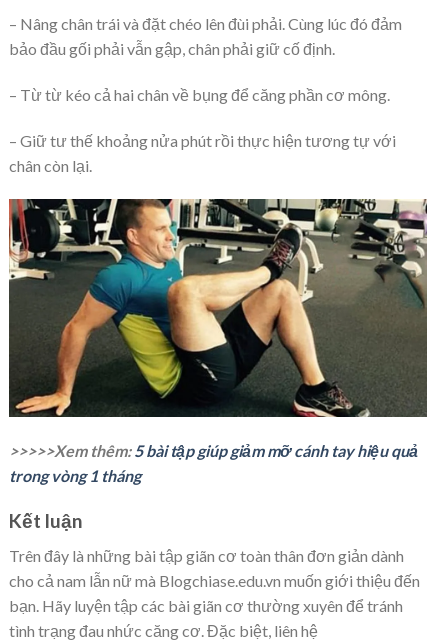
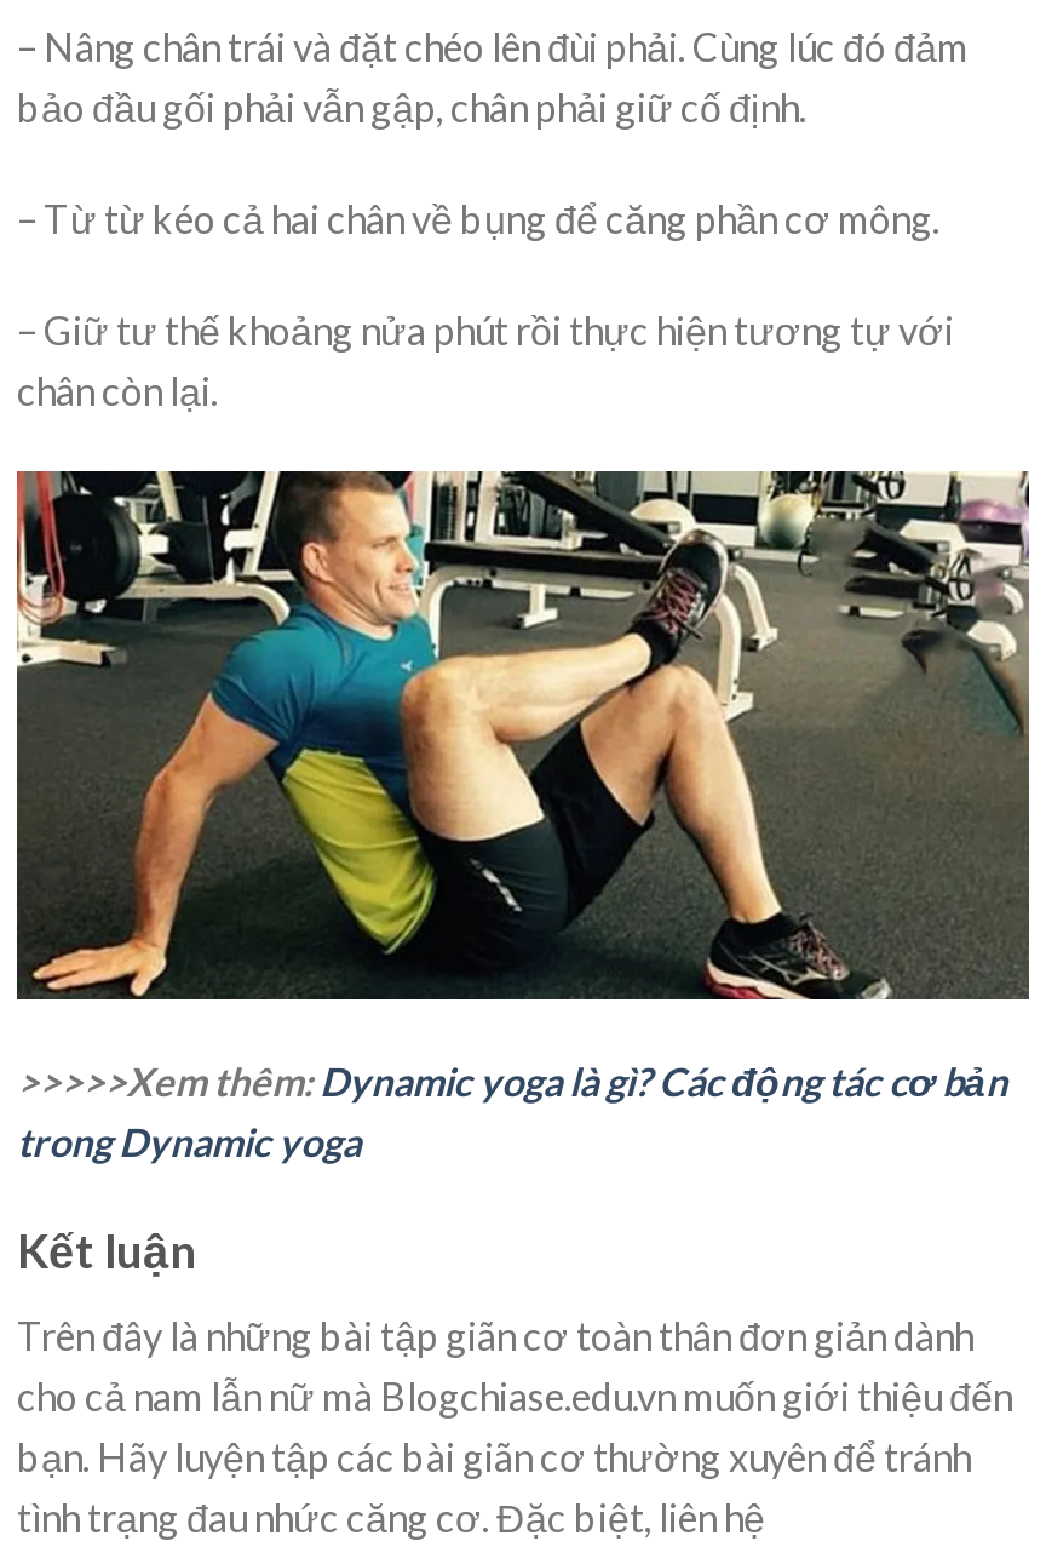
[9,441,418,485] >>>>>Xem thêm: 5 bài tập giúp giảm mỡ cánh tay hiệu quả | trong vòng 1 tháng -> [17,1058,1007,1164] >>>>>Xem thêm: Dynamic yoga là gì? Các động tác cơ bản | trong Dynamic yoga

